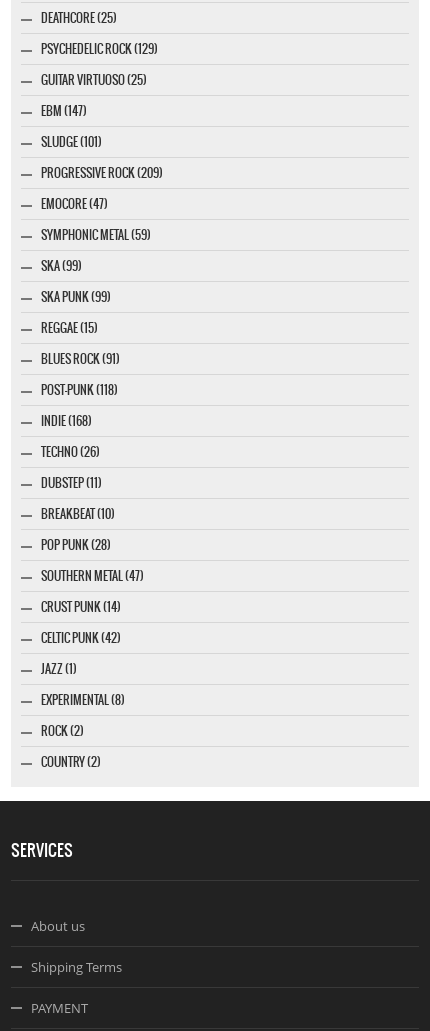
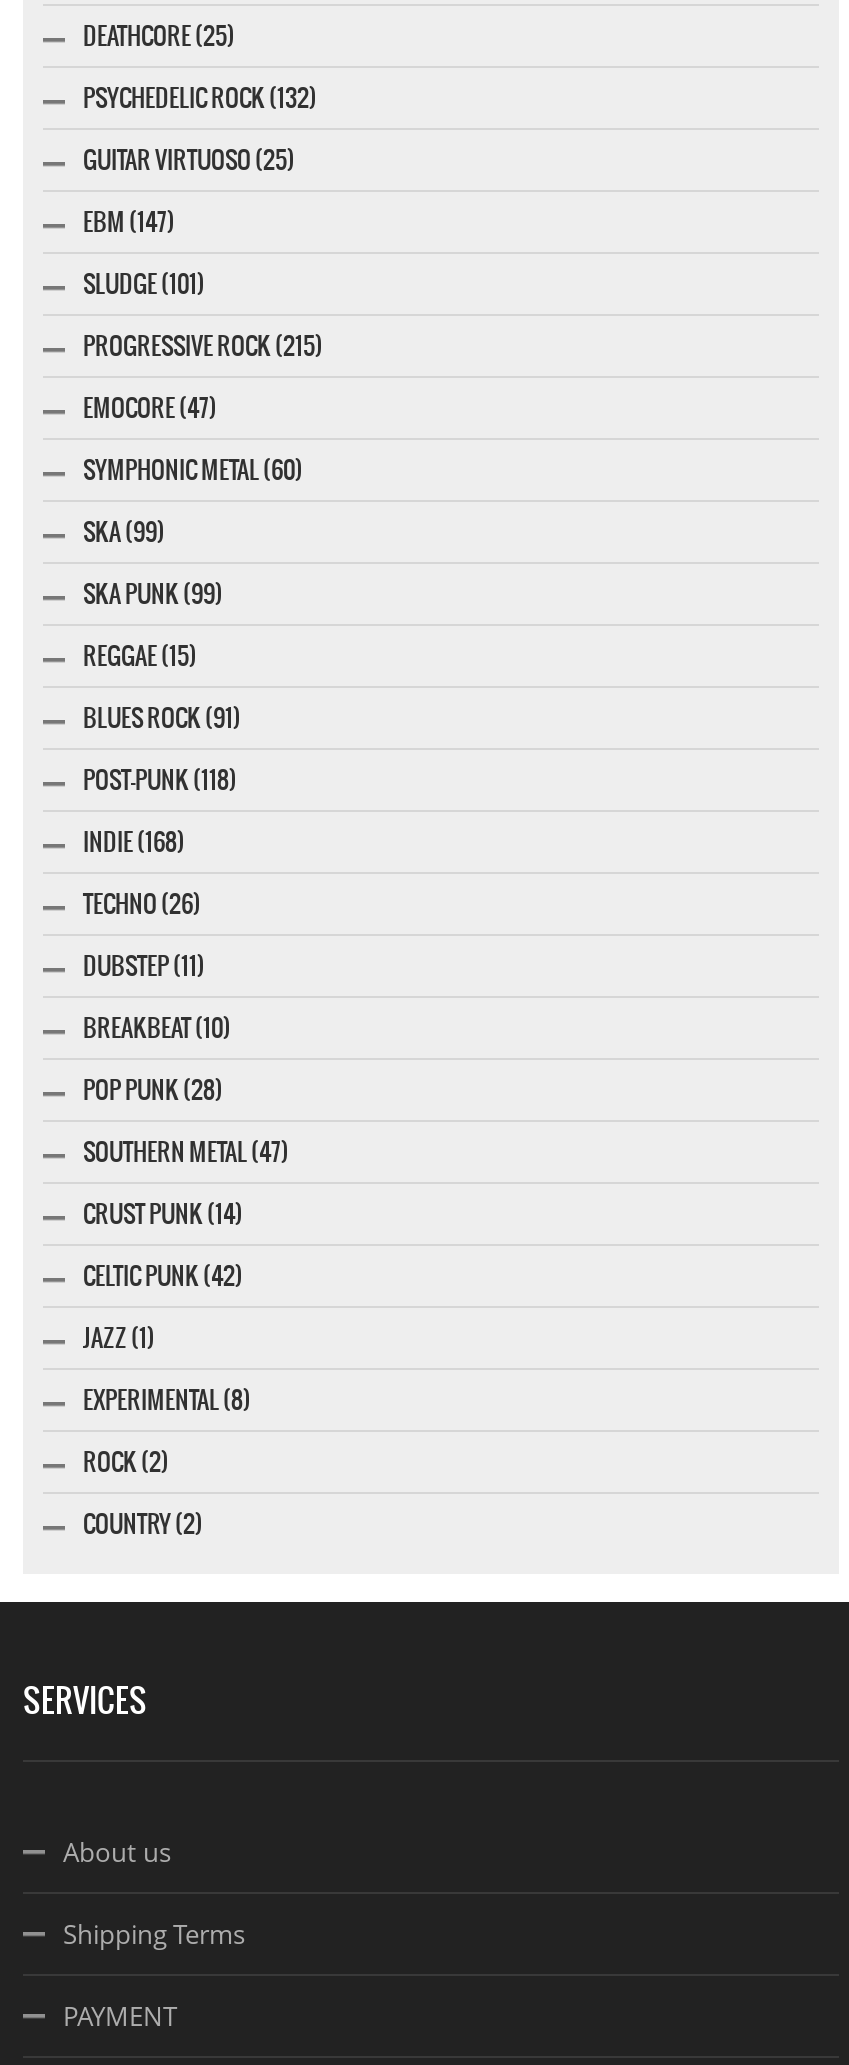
[41,40,158,58] PSYCHEDELIC ROCK (129) -> [83,79,317,115] PSYCHEDELIC ROCK (132)
[41,164,163,182] PROGRESSIVE ROCK (209) -> [83,327,323,363] PROGRESSIVE ROCK (215)
[41,226,151,244] SYMPHONIC METAL (59) -> [83,451,303,487] SYMPHONIC METAL (60)

